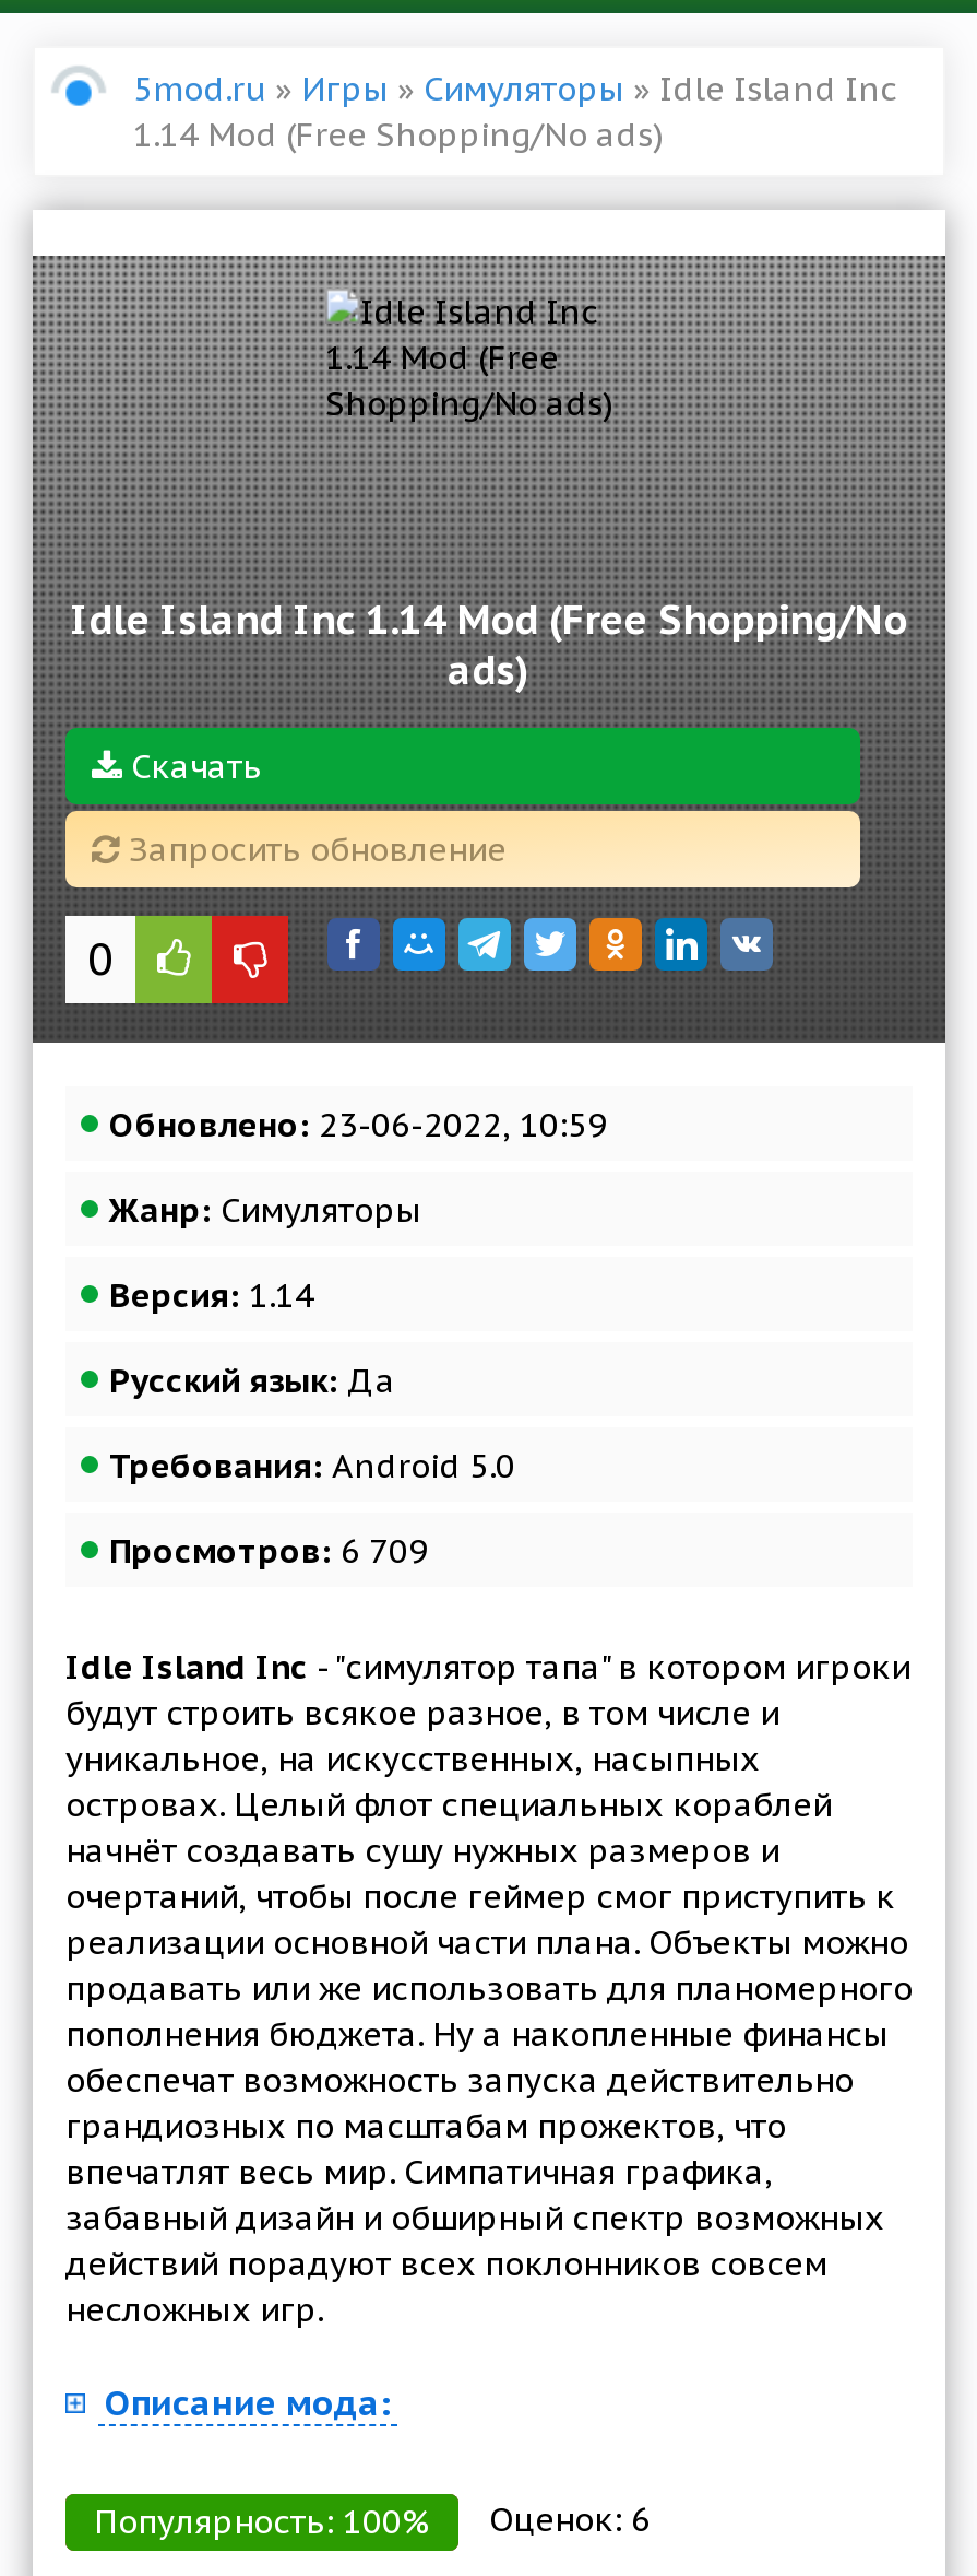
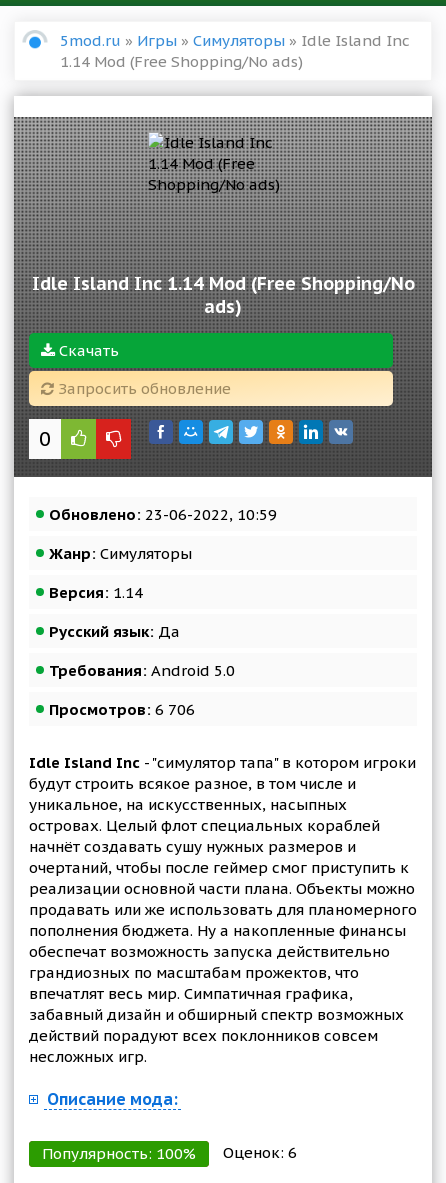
[109,1530,428,1572] Просмотров: 6 709 -> [49,700,195,719] Просмотров: 6 706

